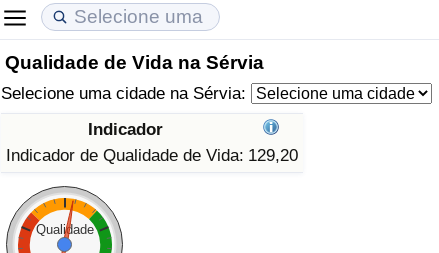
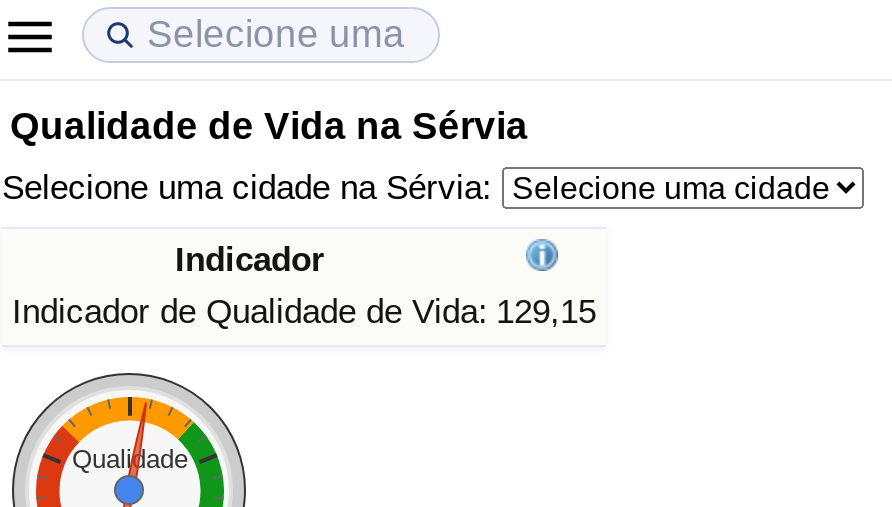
[6,146,298,165] Indicador de Qualidade de Vida: 129,20 -> [12,294,596,332] Indicador de Qualidade de Vida: 129,15

